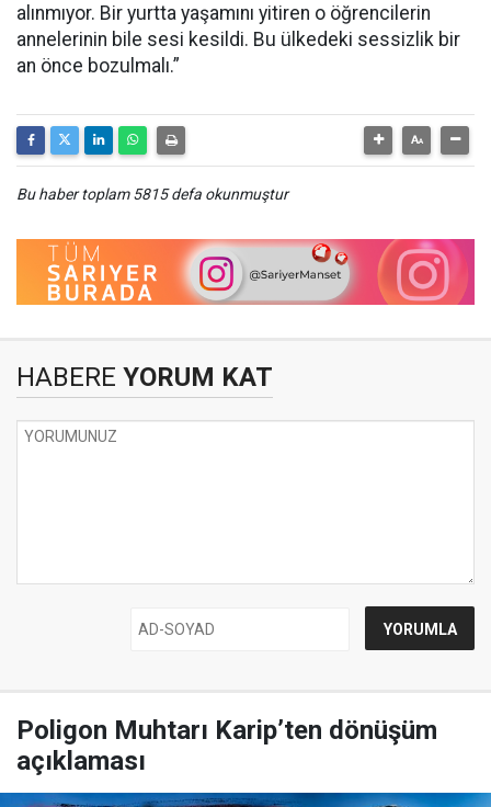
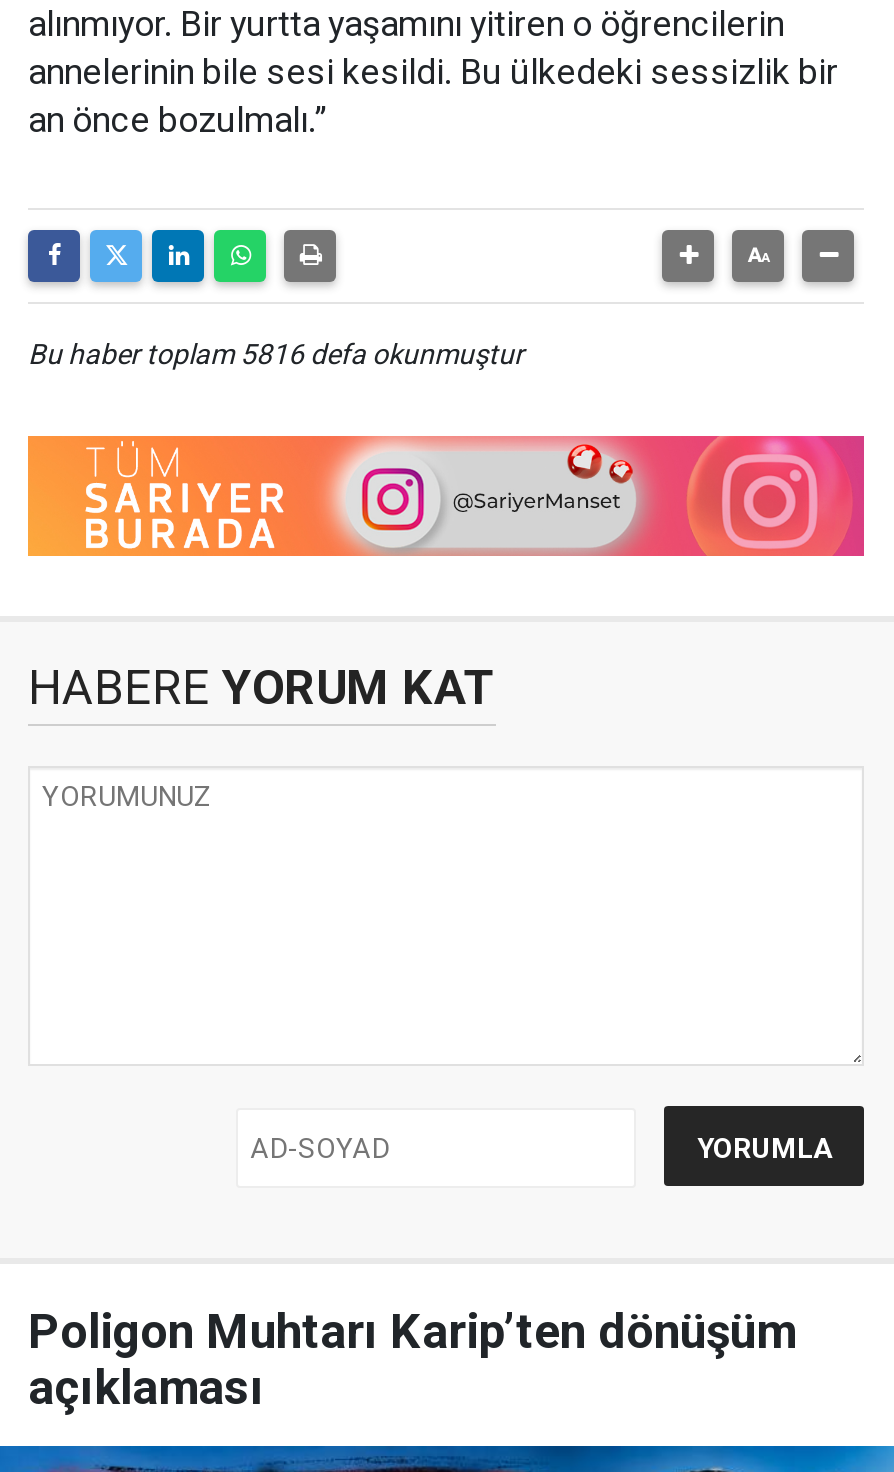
[16,185,288,203] Bu haber toplam 5815 defa okunmuştur -> [28,338,524,370] Bu haber toplam 5816 defa okunmuştur

